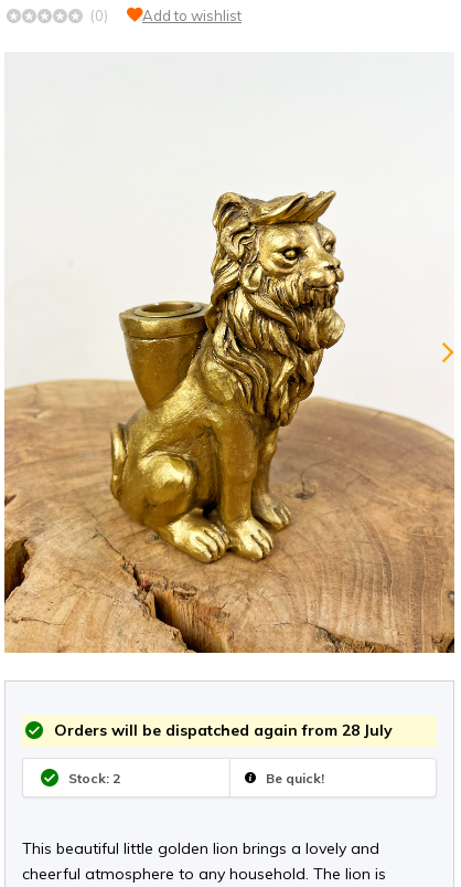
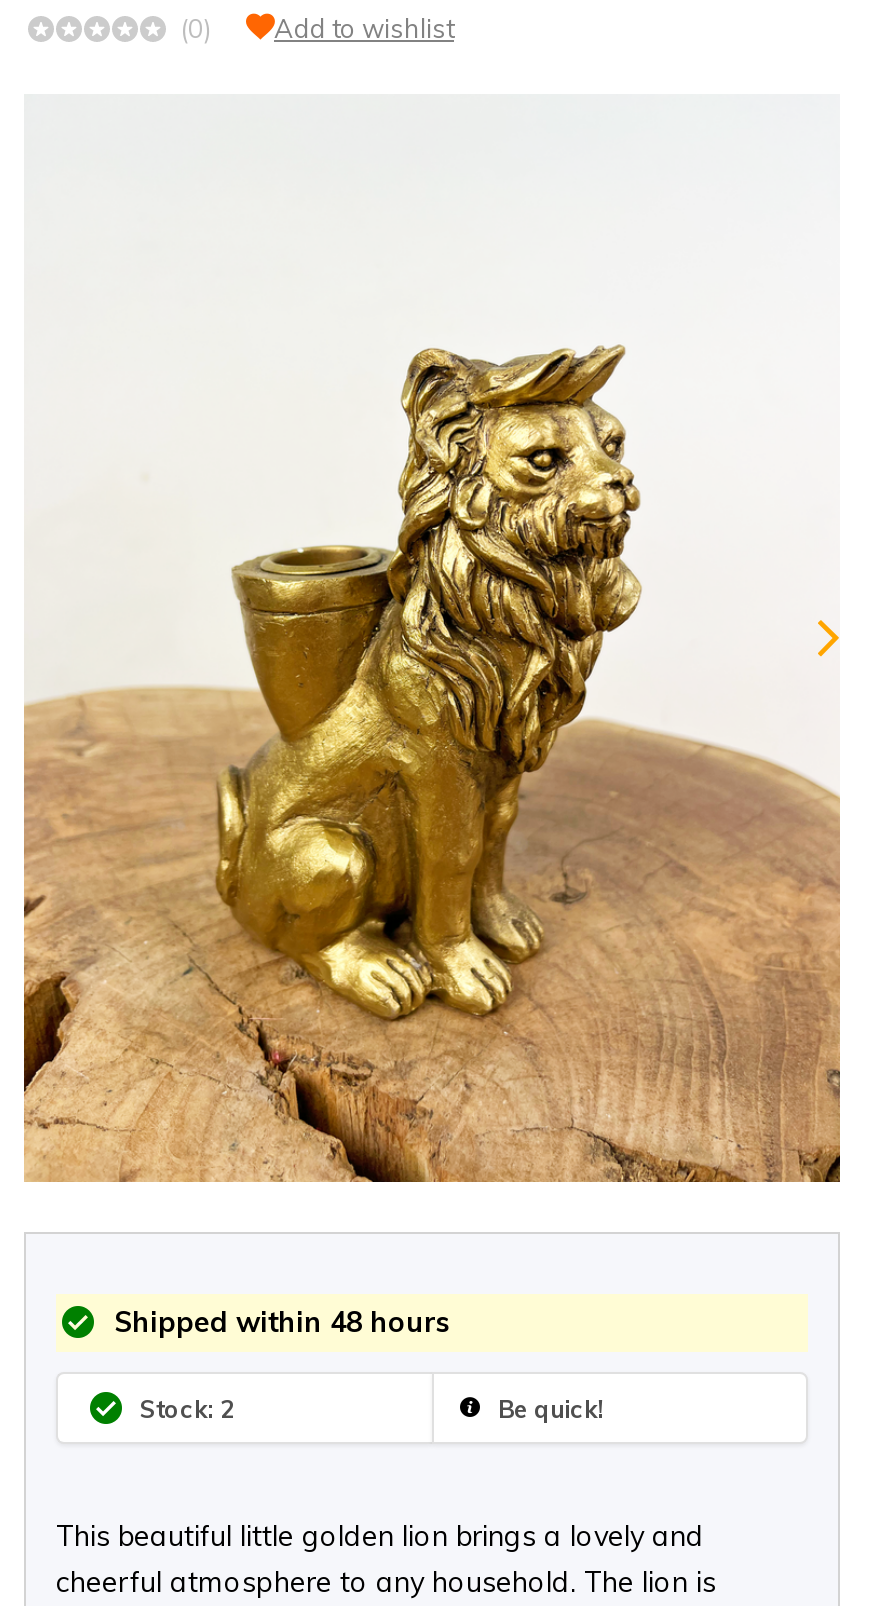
[50,720,393,740] Orders will be dispatched again from 28 July -> [106,1304,450,1340] Shipped within 48 hours

